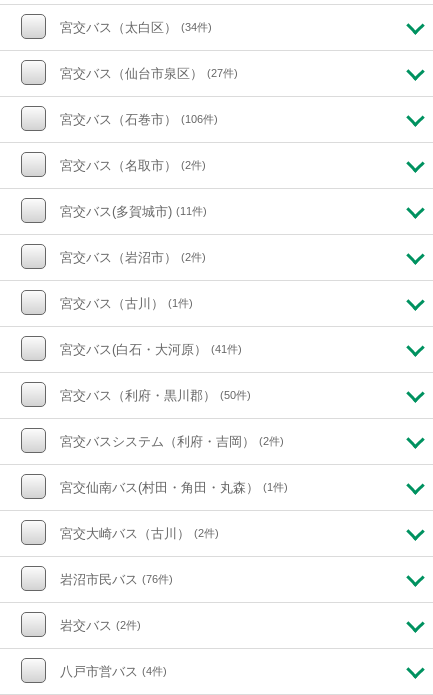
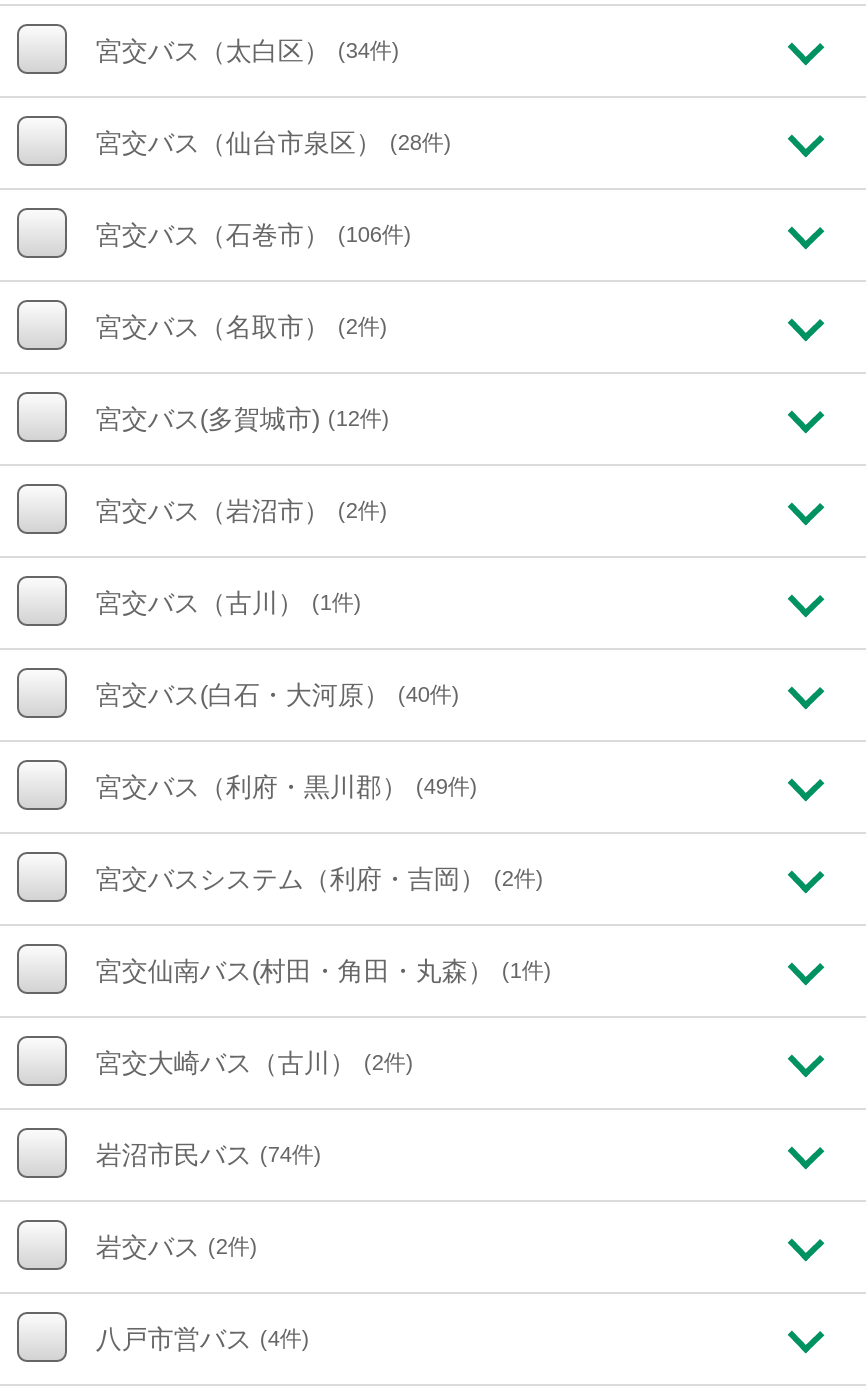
[60,65,238,80] 宮交バス（仙台市泉区） (27件) -> [96,127,452,157] 宮交バス（仙台市泉区） (28件)
[60,203,207,218] 宮交バス(多賀城市) (11件) -> [96,403,390,433] 宮交バス(多賀城市) (12件)
[60,341,242,356] 宮交バス(白石・大河原） (41件) -> [96,679,460,709] 宮交バス(白石・大河原） (40件)
[60,387,251,402] 宮交バス（利府・黒川郡） (50件) -> [96,771,478,801] 宮交バス（利府・黒川郡） (49件)
[60,571,173,586] 岩沼市民バス (76件) -> [96,1139,322,1169] 岩沼市民バス (74件)

